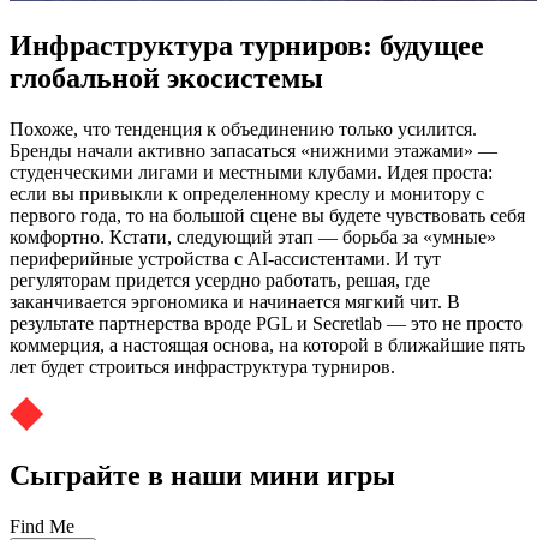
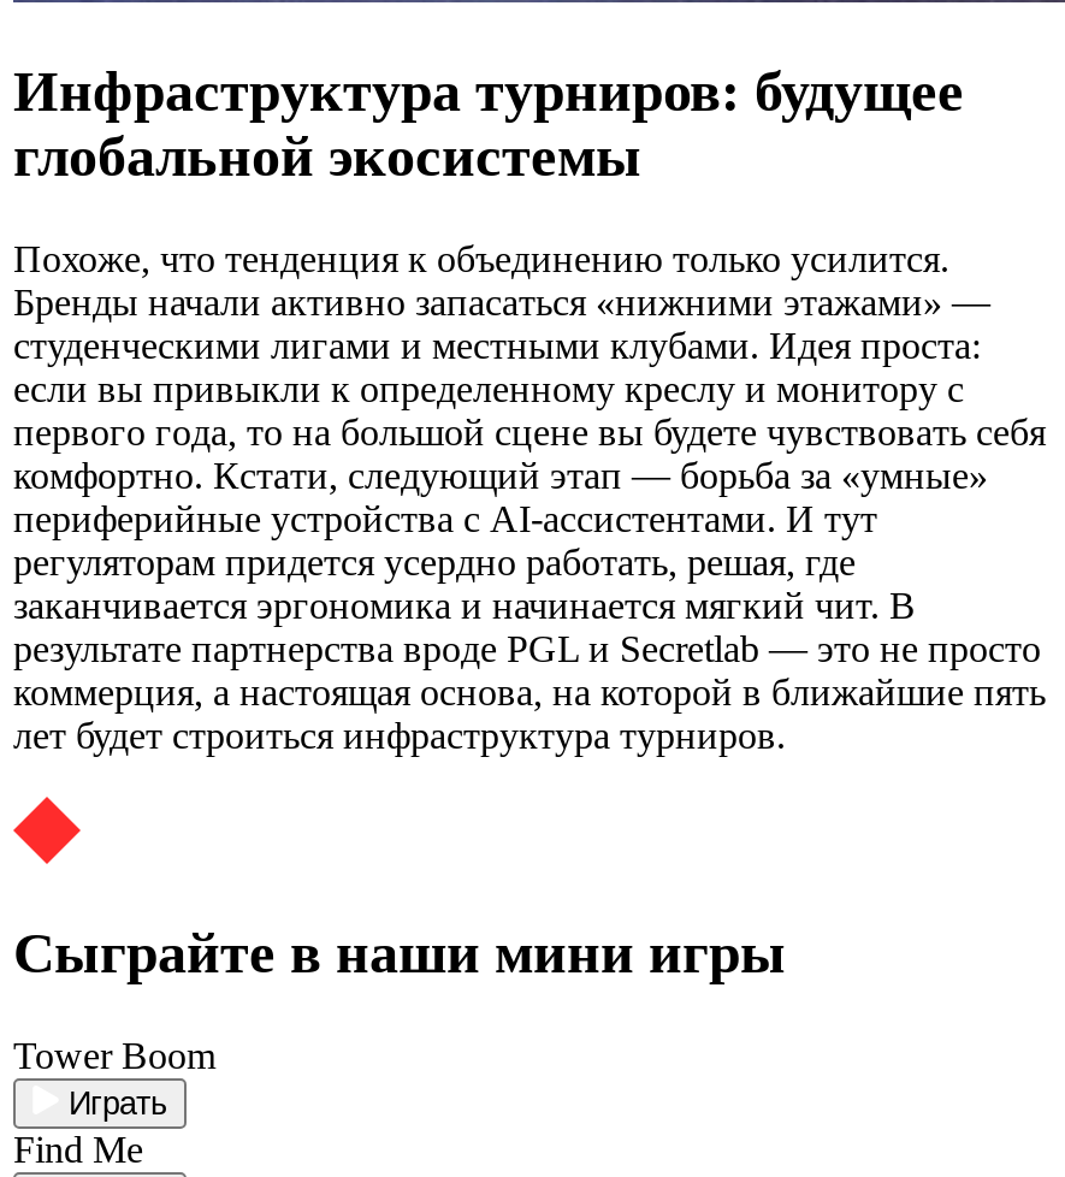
none -> [13,1035,215,1121] Tower Boom | Играть

